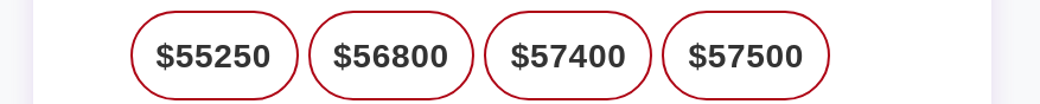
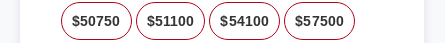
[156,36,272,74] $55250 -> [72,13,120,29] $50750
[333,36,449,74] $56800 -> [146,13,194,29] $51100
[511,36,627,74] $57400 -> [220,13,269,29] $54100

